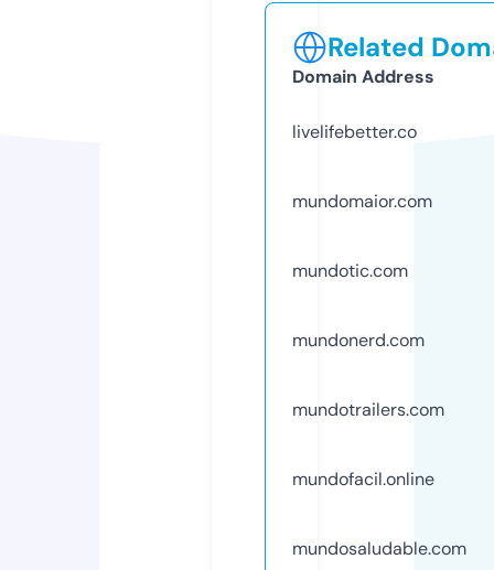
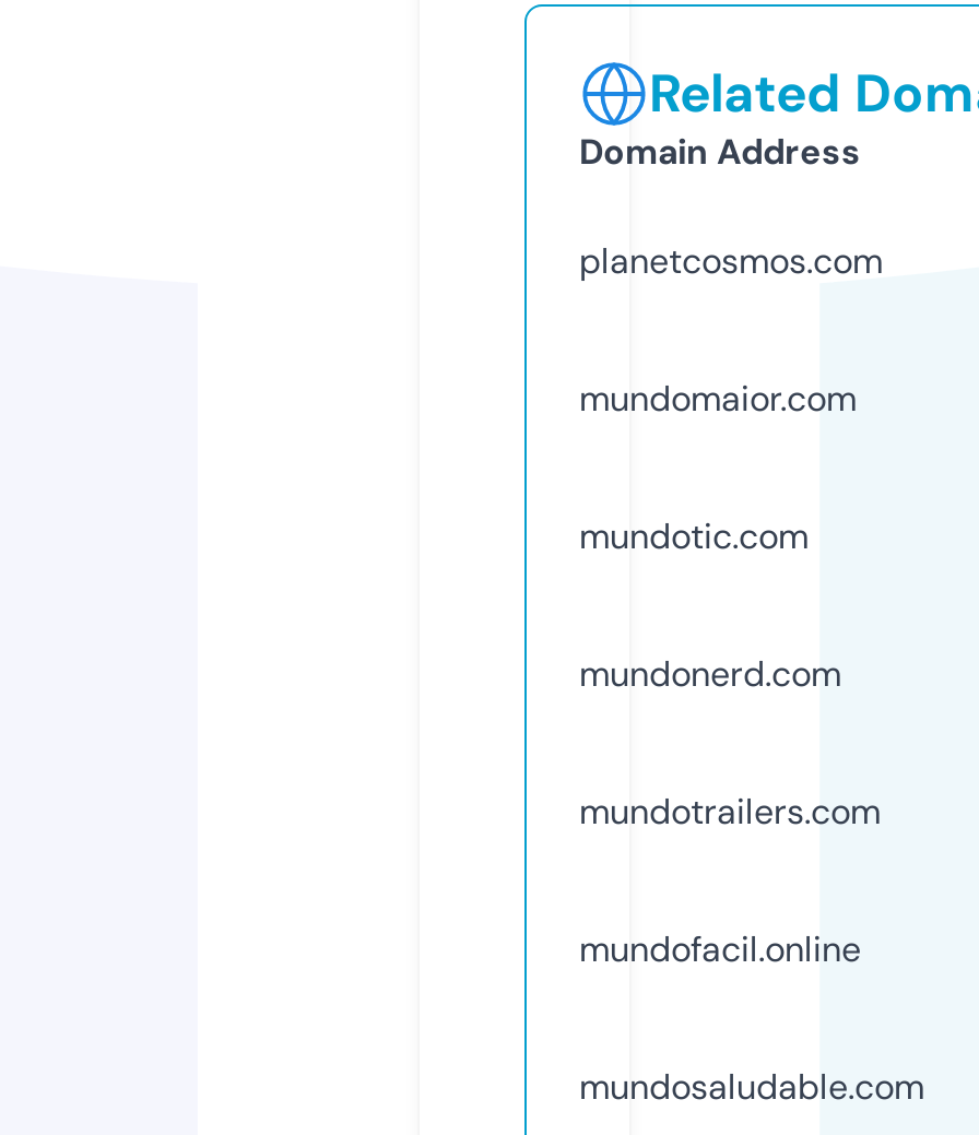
[292,120,417,143] livelifebetter.co -> [579,238,883,284] planetcosmos.com

